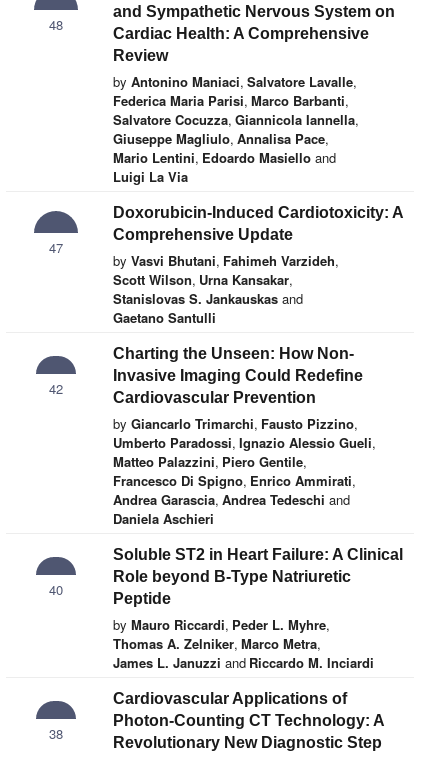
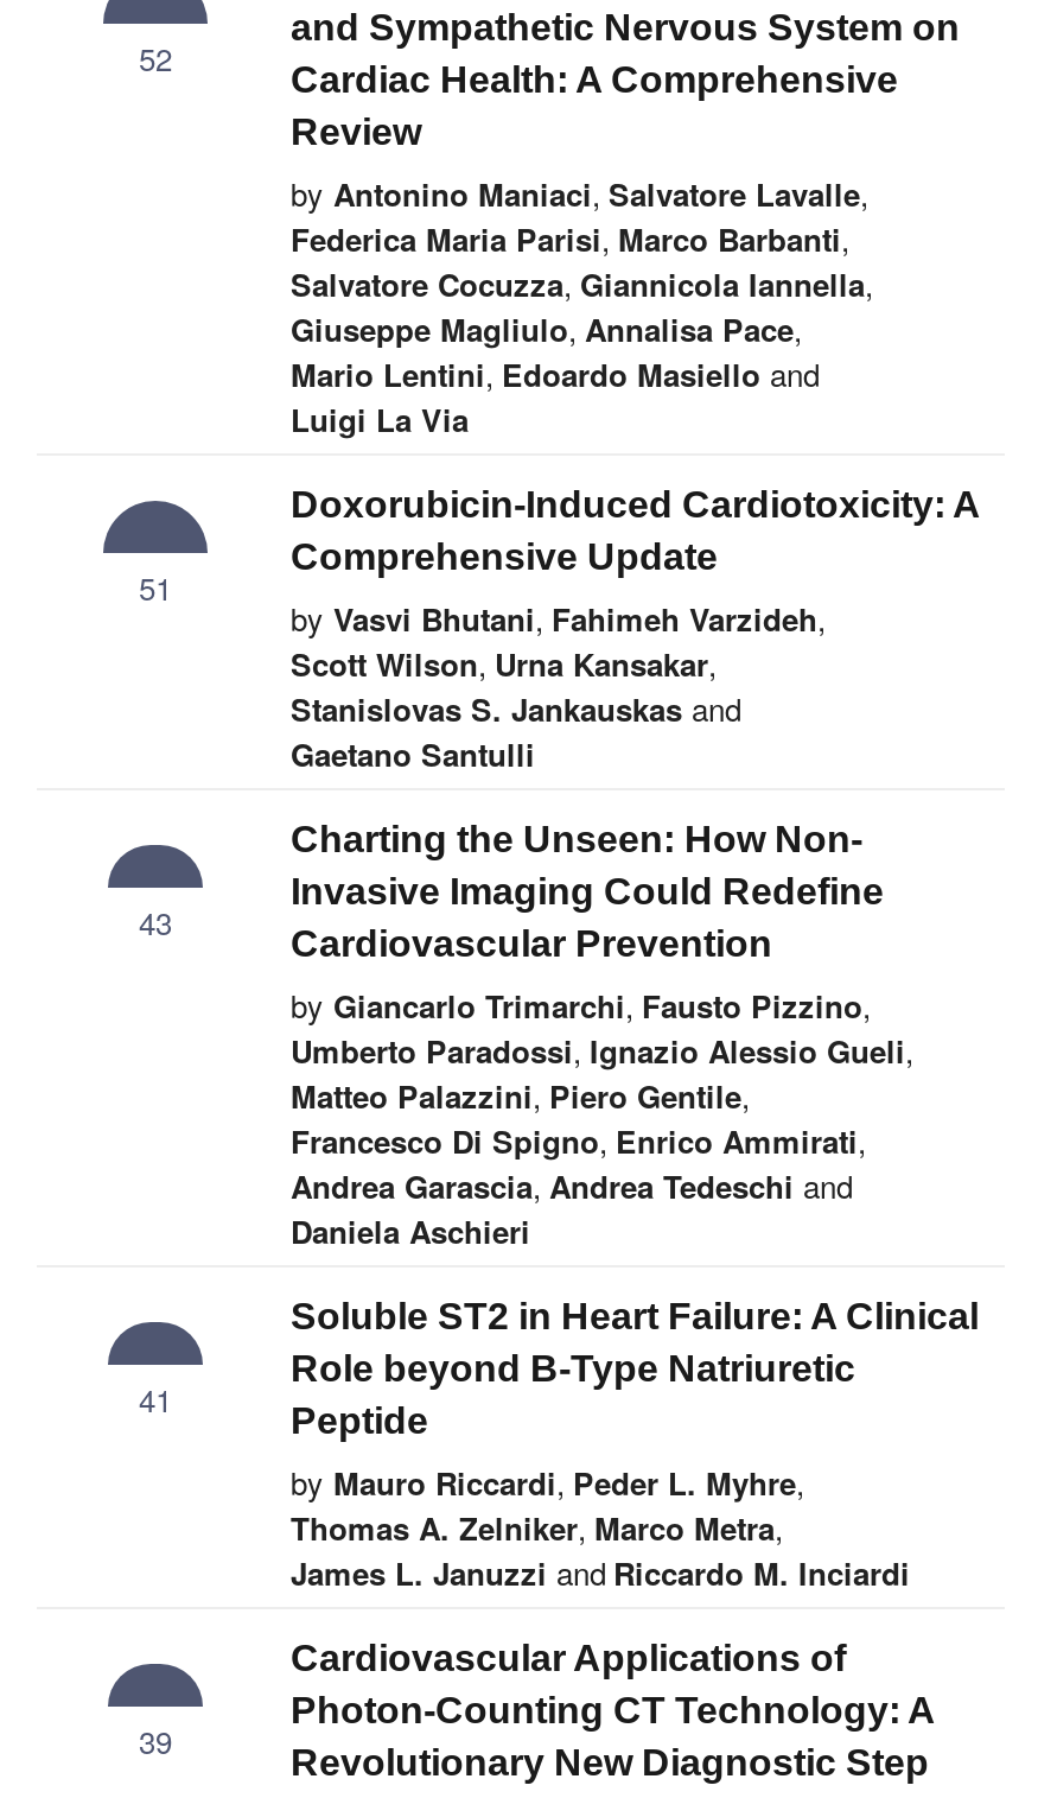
[49,15,63,34] 48 -> [139,36,172,81] 52
[49,238,63,257] 47 -> [139,565,172,610] 51
[49,379,63,398] 42 -> [139,900,172,945] 43
[49,580,63,599] 40 -> [139,1377,172,1422] 41
[49,724,63,743] 38 -> [139,1719,172,1764] 39

